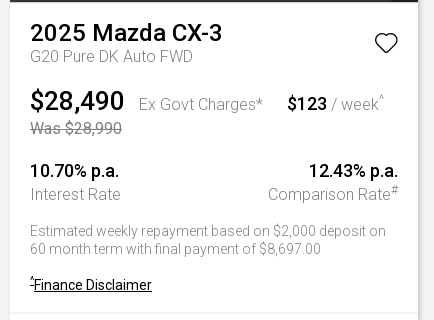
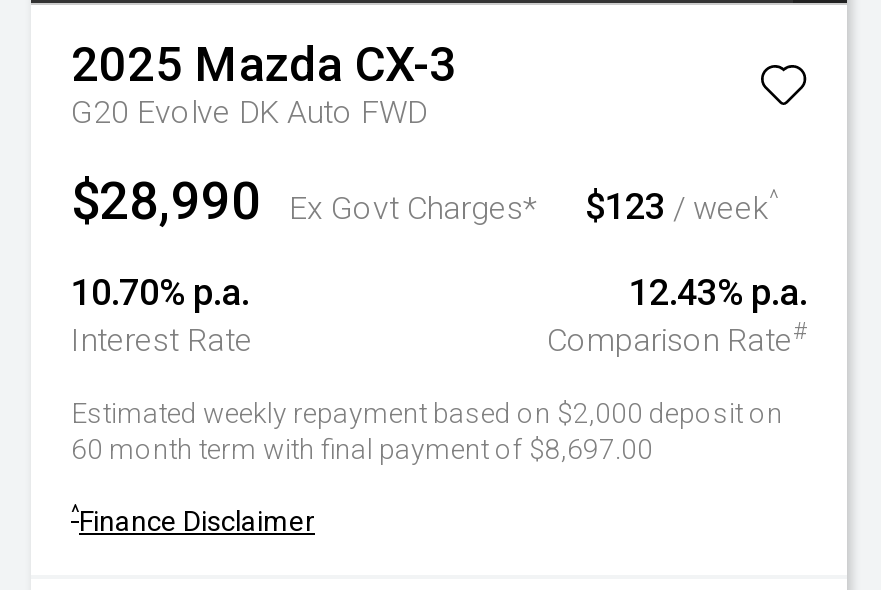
[30,47,193,66] G20 Pure DK Auto FWD -> [71,92,427,130] G20 Evolve DK Auto FWD
[30,86,384,116] $28,490 Ex Govt Charges* $123 / week^ -> [71,170,779,230] $28,990 Ex Govt Charges* $123 / week^
[30,119,122,138] Was $28,990 -> none

